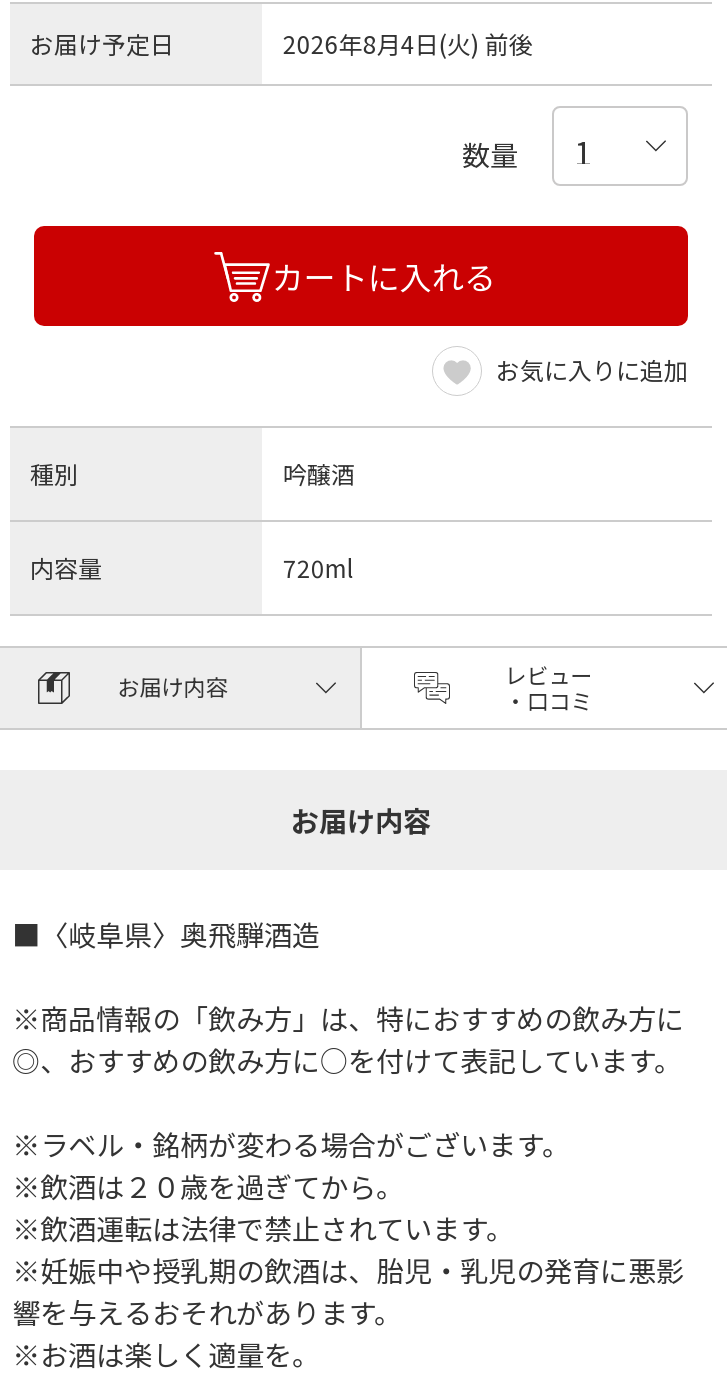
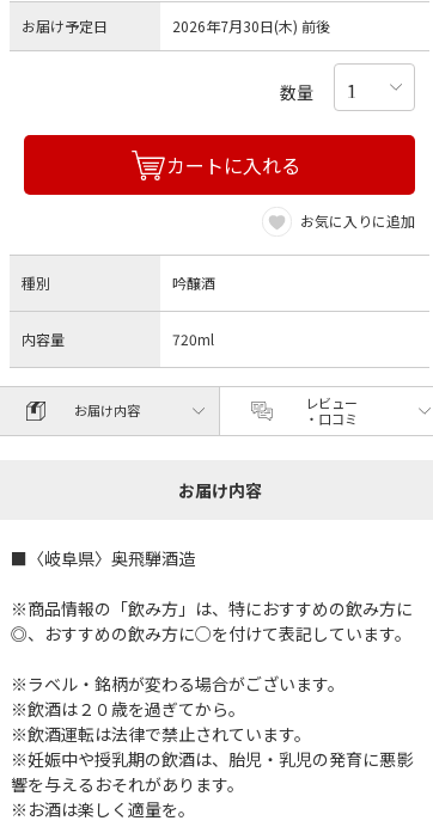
[283,26,533,60] 2026年8月4日(火) 前後 -> [173,16,331,36] 2026年7月30日(木) 前後

